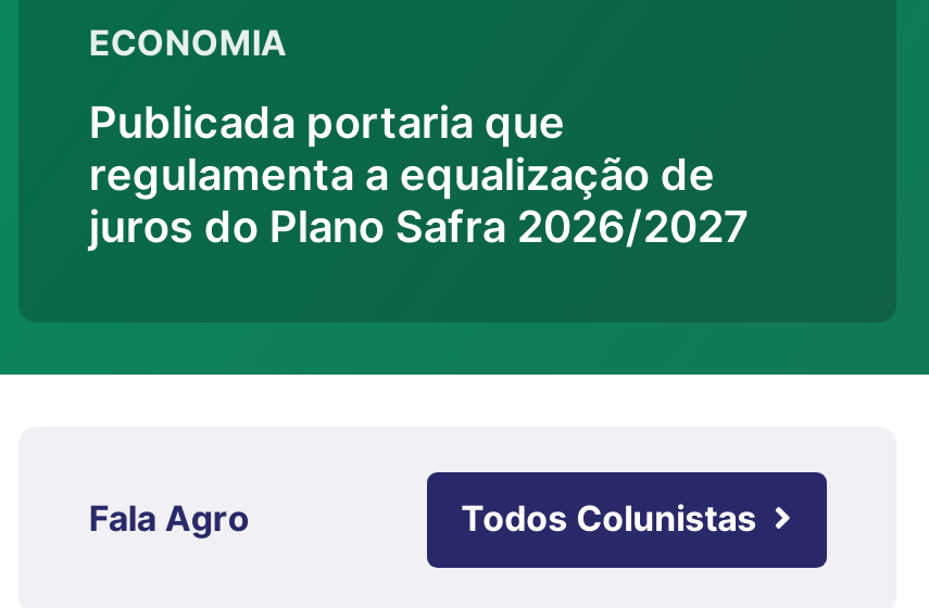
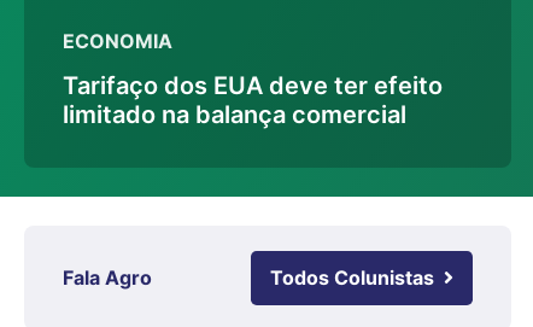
[89,96,750,253] Publicada portaria que | regulamenta a equalização de | juros do Plano Safra 2026/2027 -> [63,72,443,129] Tarifaço dos EUA deve ter efeito | limitado na balança comercial

